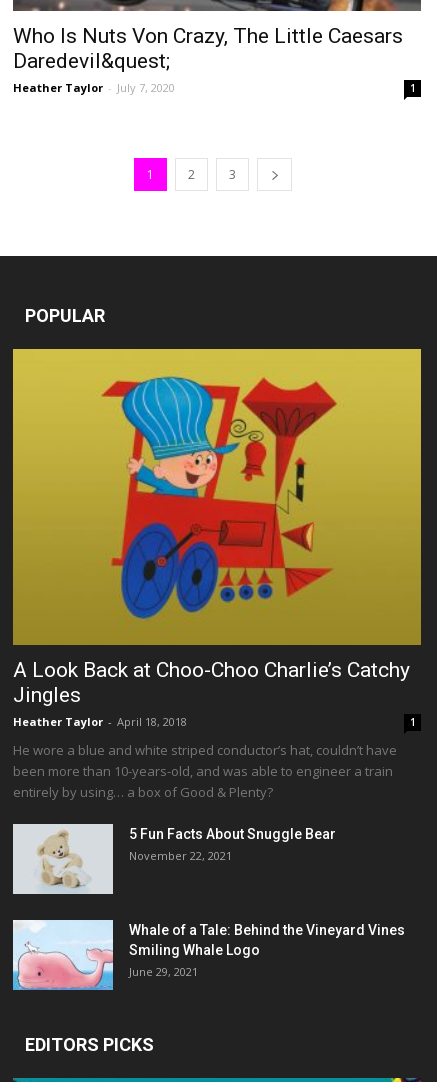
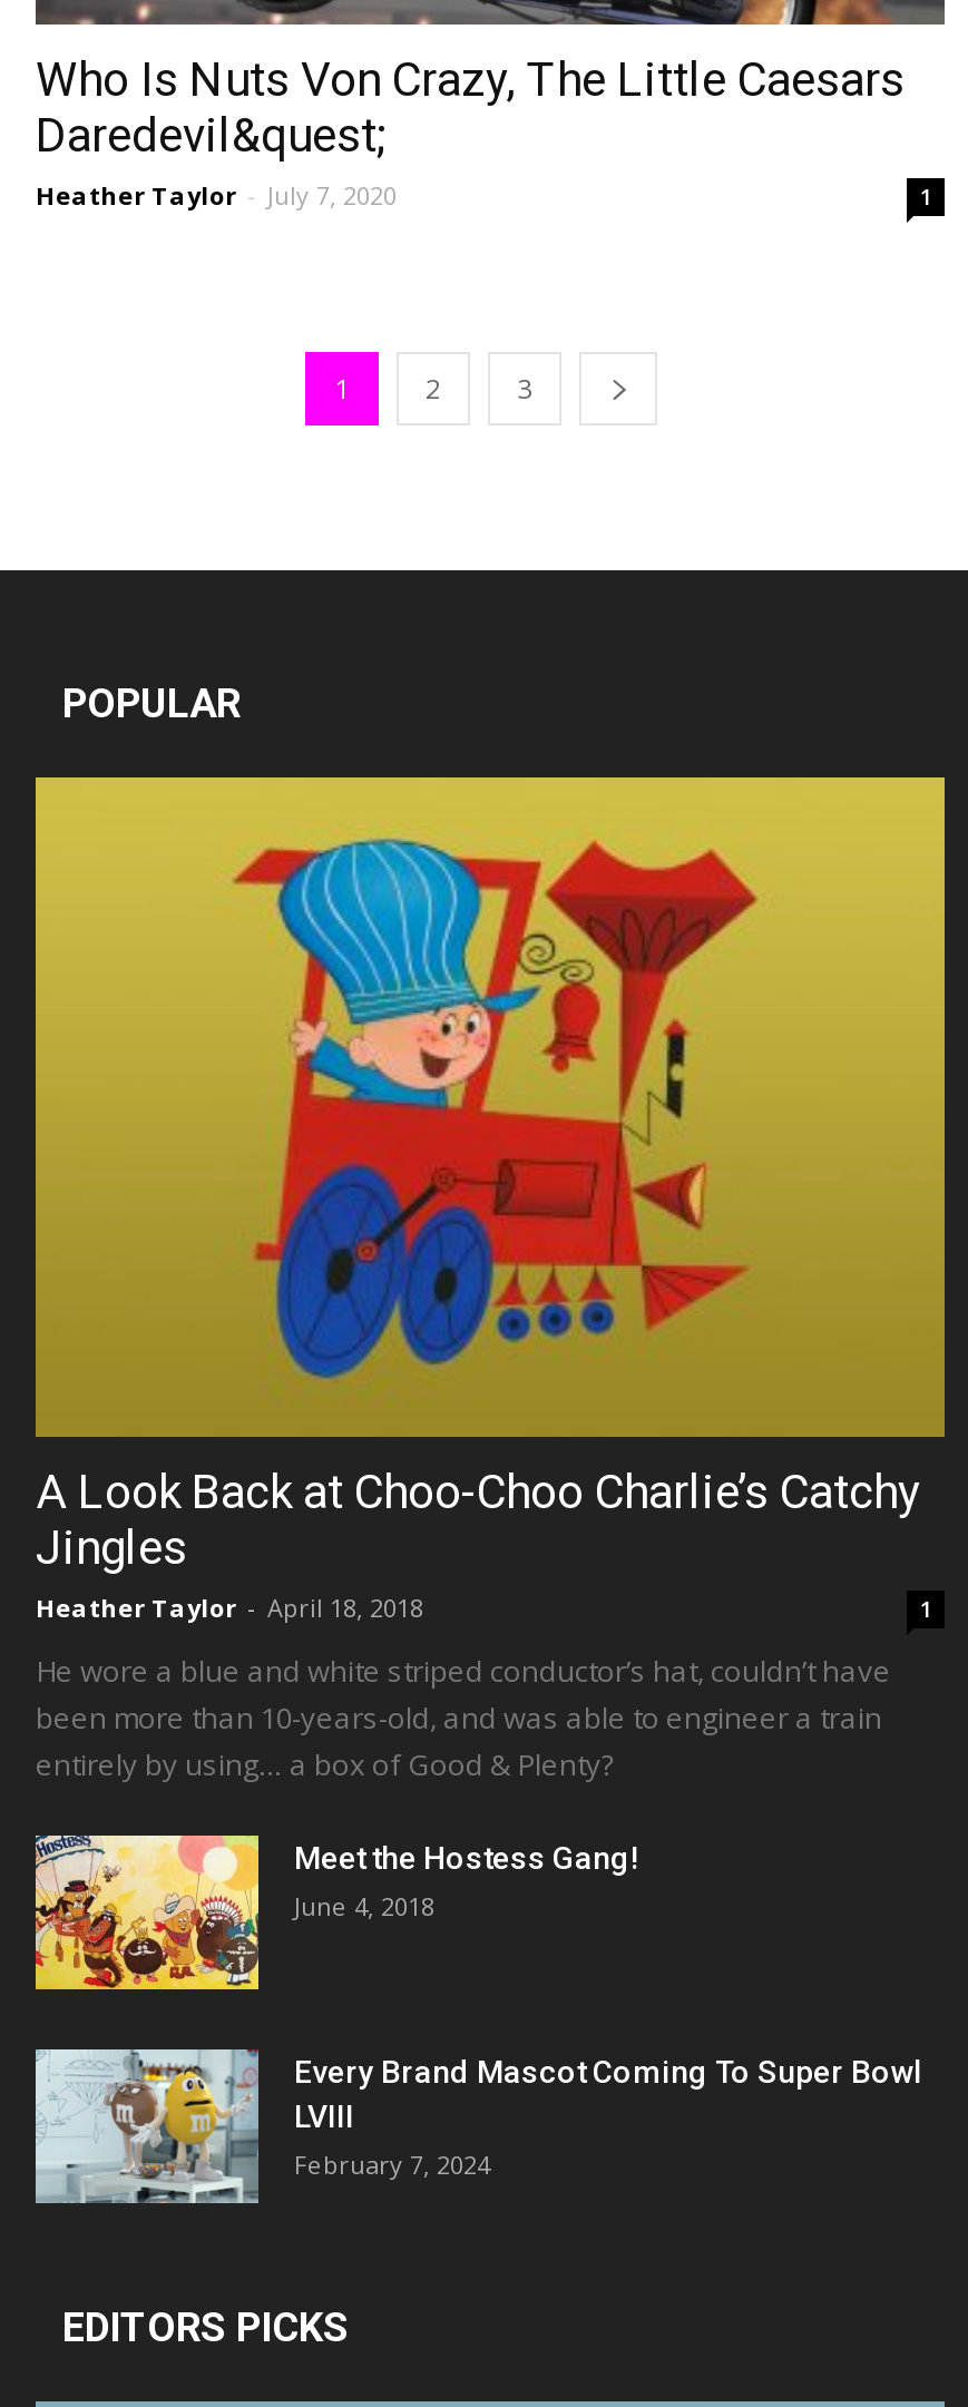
[12,823,336,895] [image] | 5 Fun Facts About Snuggle Bear | November 22, 2021 -> [33,1833,639,1992] [image] | Meet the Hostess Gang! | June 4, 2018
[13,920,405,991] [image] | Whale of a Tale: Behind the Vineyard Vines | Smiling Whale Logo | June 29, 2021 -> [36,2049,922,2205] [image] | Every Brand Mascot Coming To Super Bowl | LVIII | February 7, 2024

